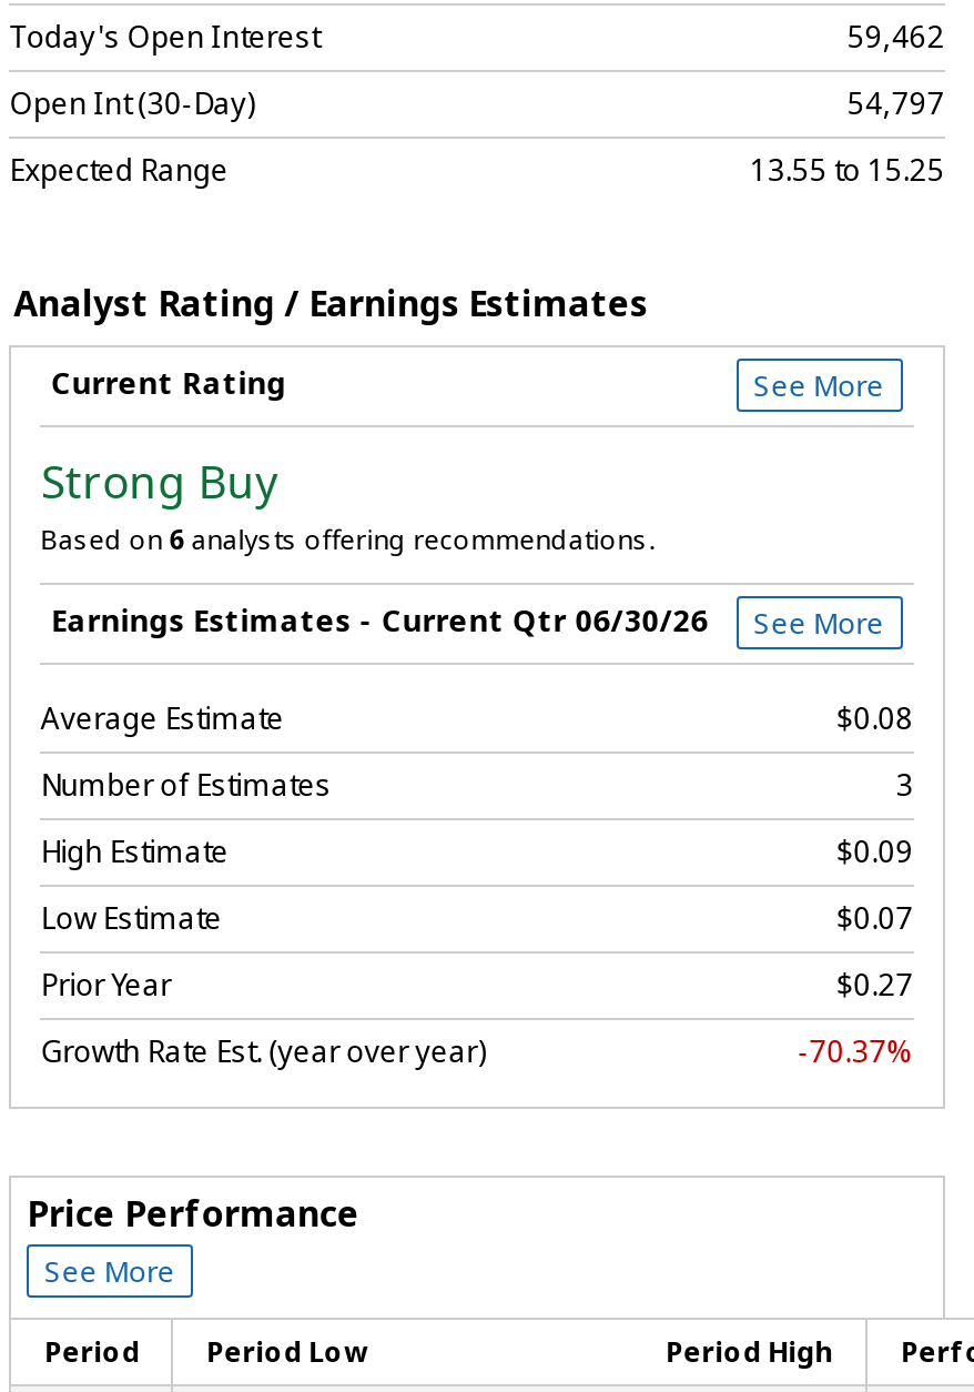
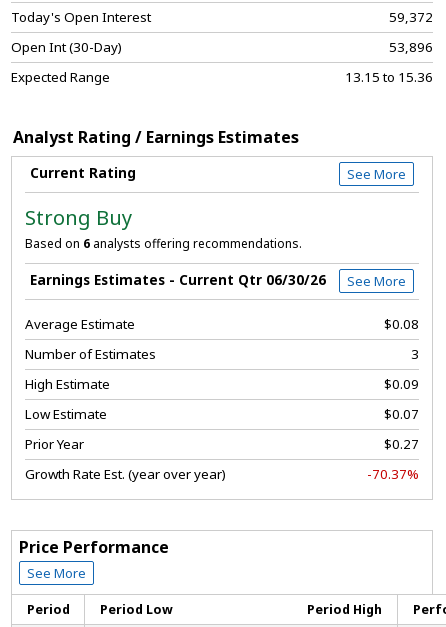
[847,16,945,56] 59,462 -> [389,8,433,26] 59,372
[847,82,945,122] 54,797 -> [389,38,433,56] 53,896
[750,149,945,189] 13.55 to 15.25 -> [345,68,433,86] 13.15 to 15.36

